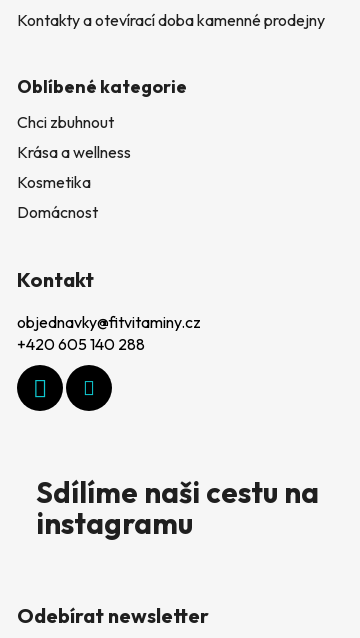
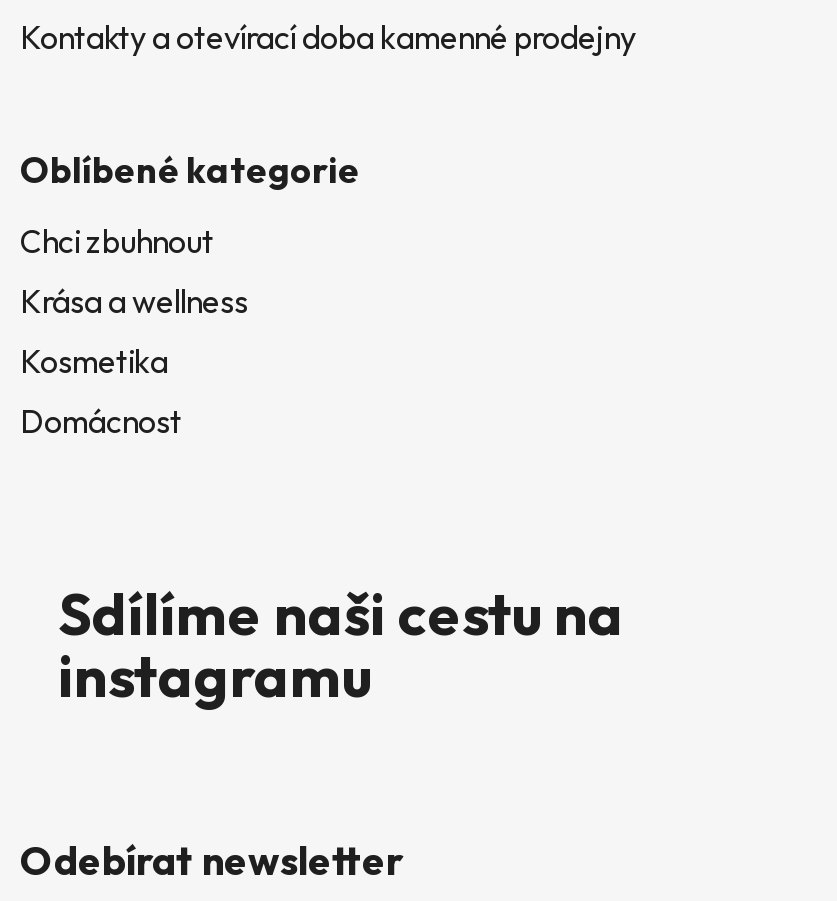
[17,267,201,354] Kontakt | objednavky@fitvitaminy.cz | +420 605 140 288 -> none
[16,364,113,412] [image] -> none

